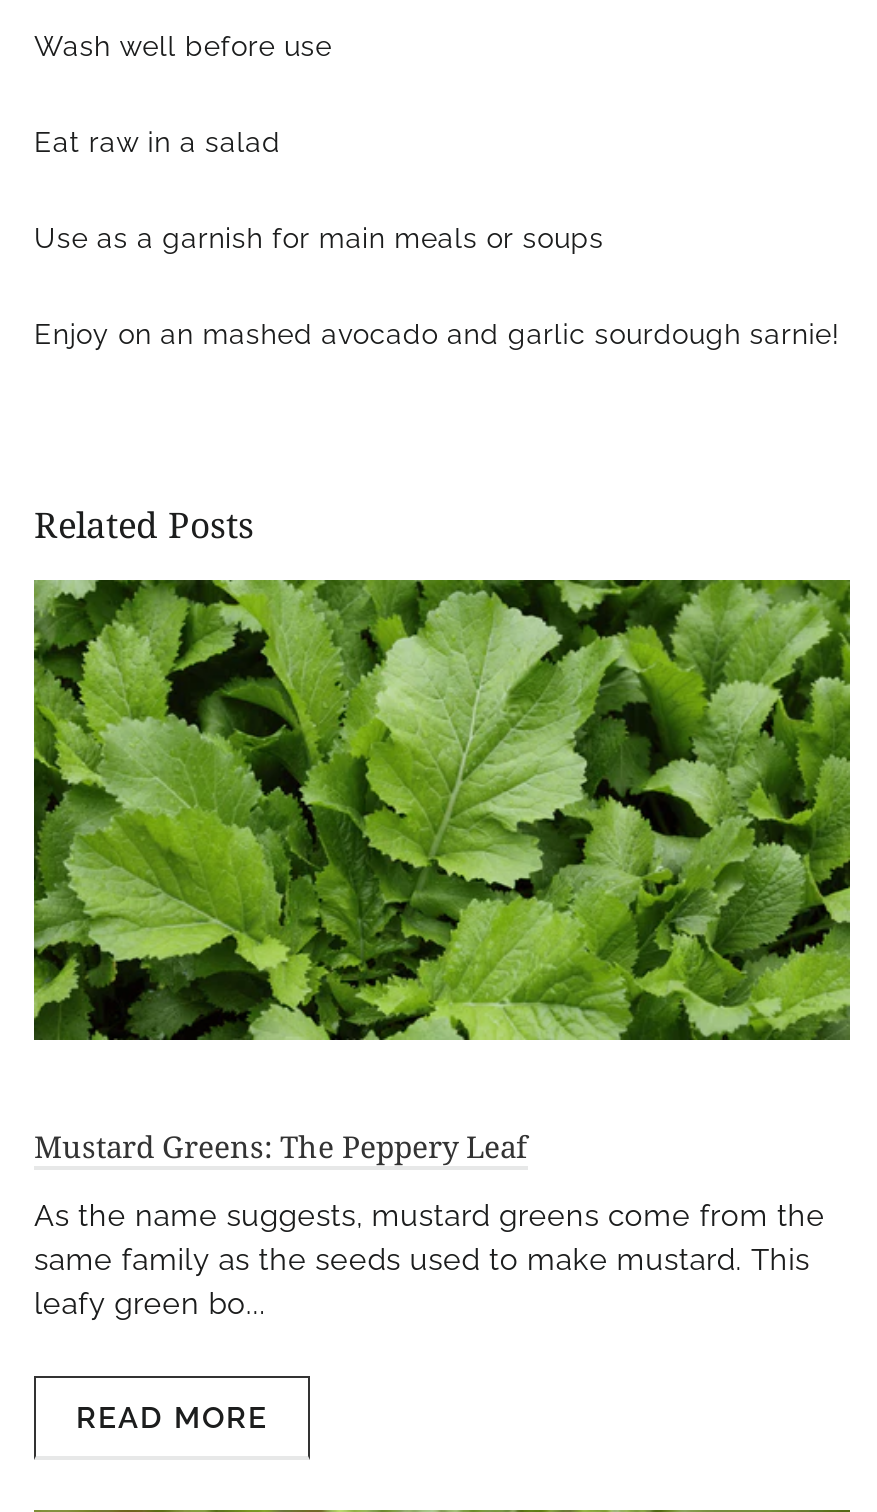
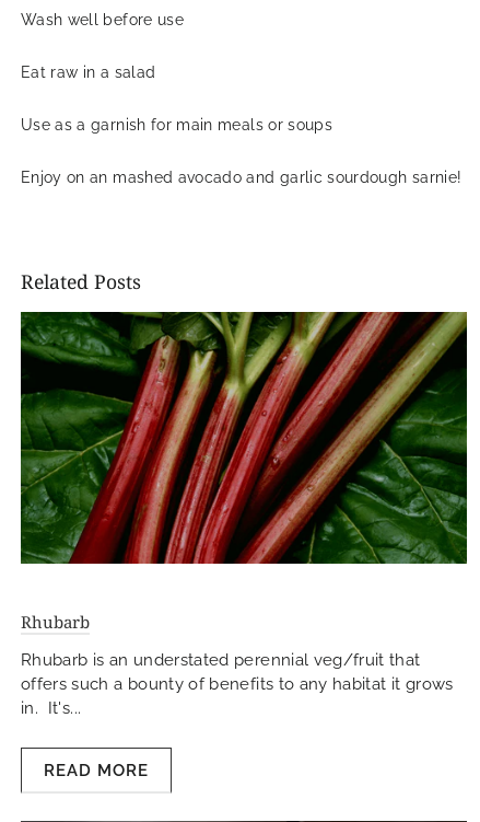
[32,578,852,1042] [image] -> [20,311,468,565] [image]
[34,1126,528,1166] Mustard Greens: The Peppery Leaf -> [21,611,90,633] Rhubarb
[34,1198,825,1322] As the name suggests, mustard greens come from the | same family as the seeds used to make mustard. This | leafy green bo... -> [21,650,453,718] Rhubarb is an understated perennial veg/fruit that | offers such a bounty of benefits to any habitat it grows | in. It's...

